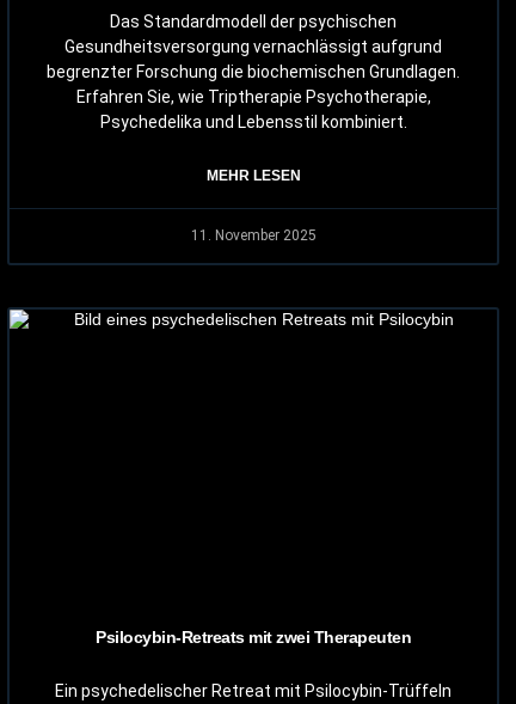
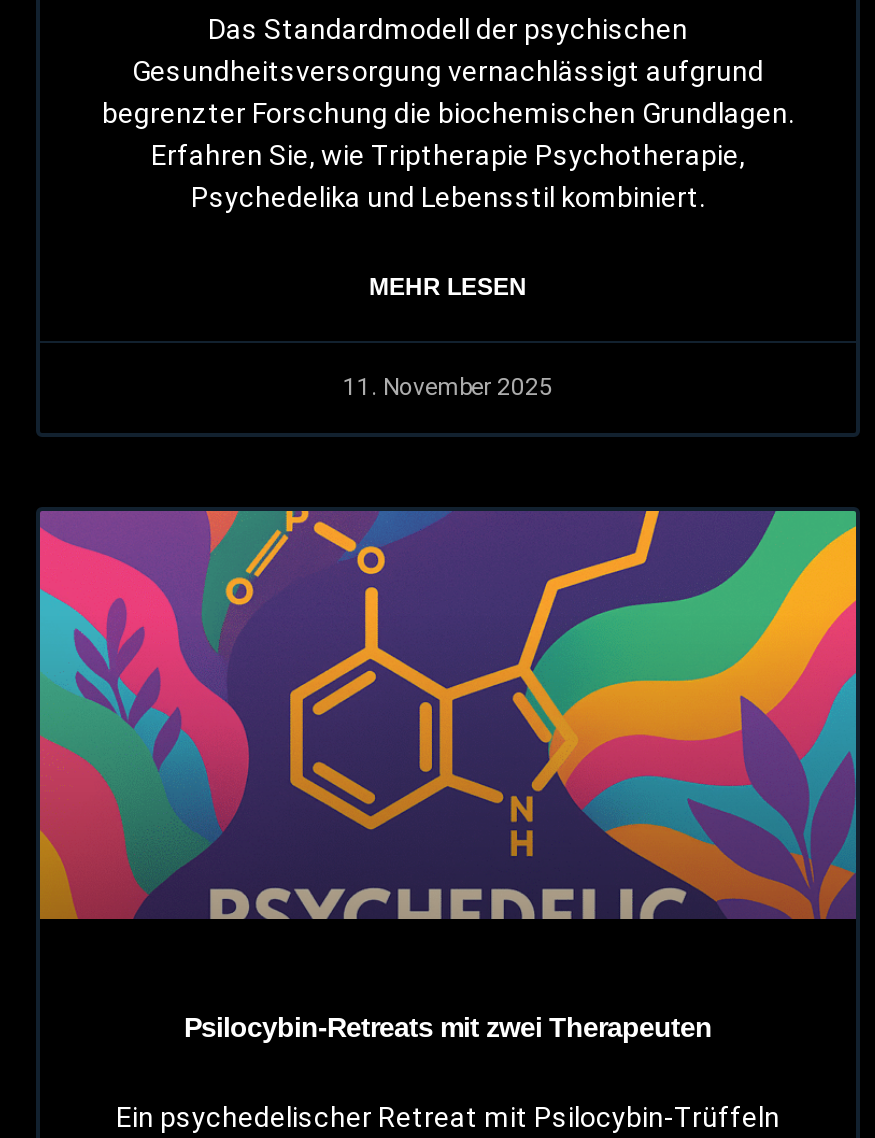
none -> [38,508,858,922] [image]

